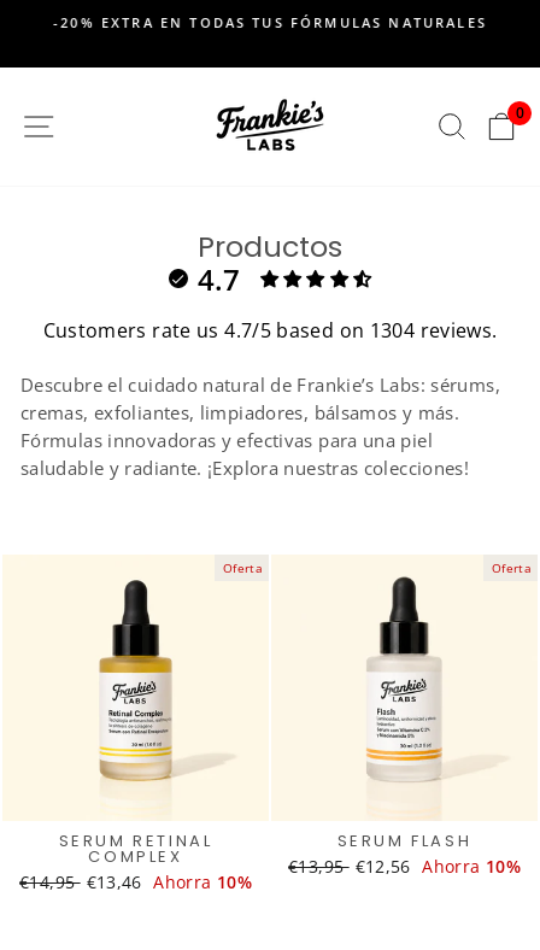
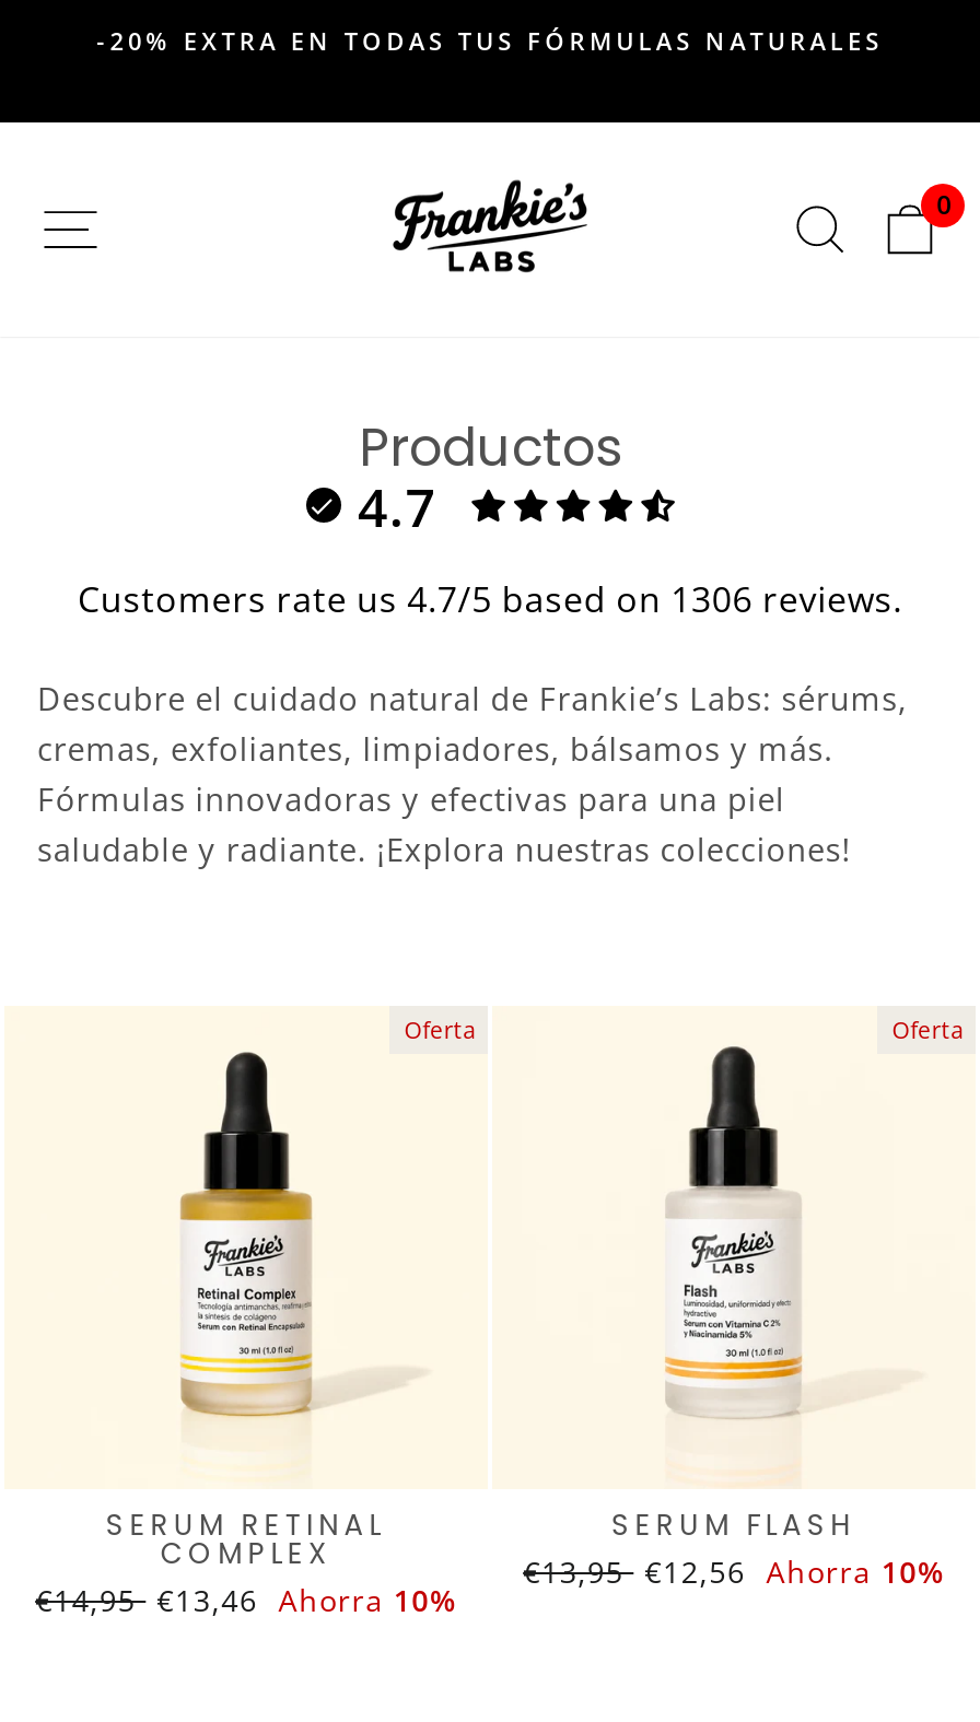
[43,317,497,344] Customers rate us 4.7/5 based on 1304 reviews. -> [78,575,902,623] Customers rate us 4.7/5 based on 1306 reviews.

